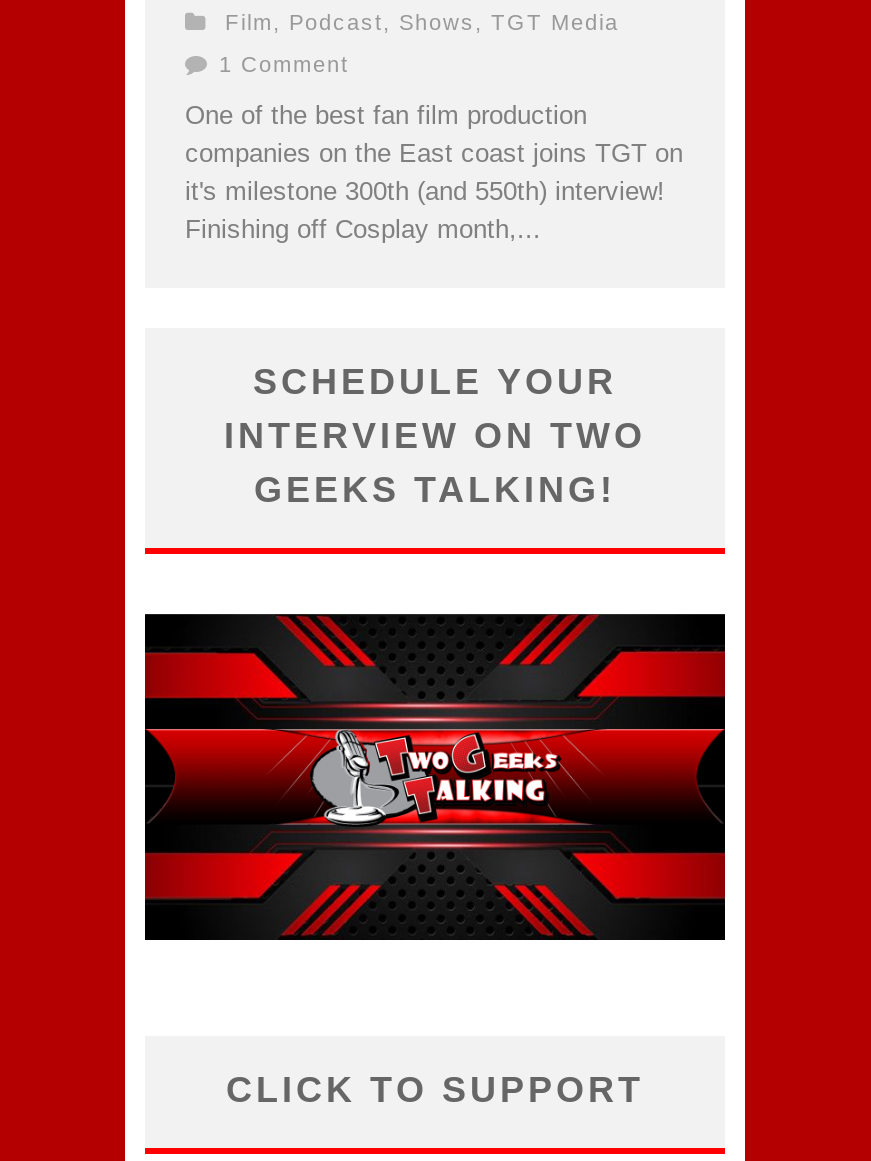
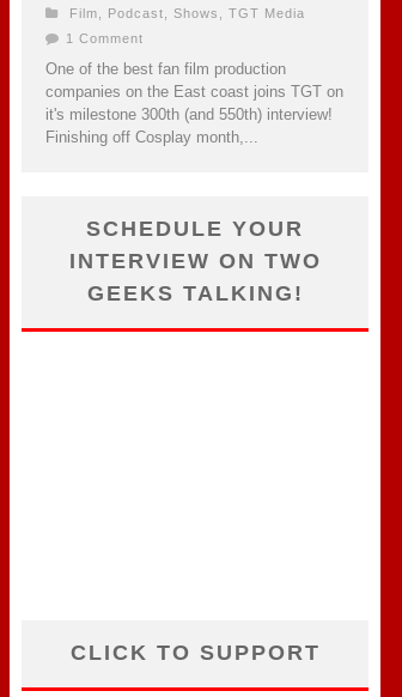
[143,612,727,942] [image] -> none

